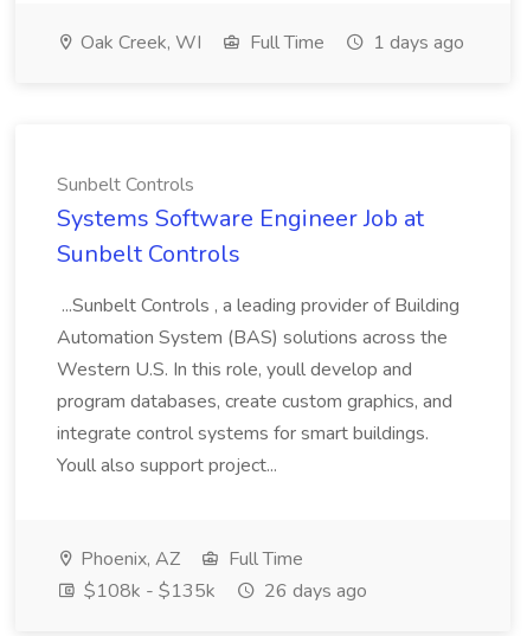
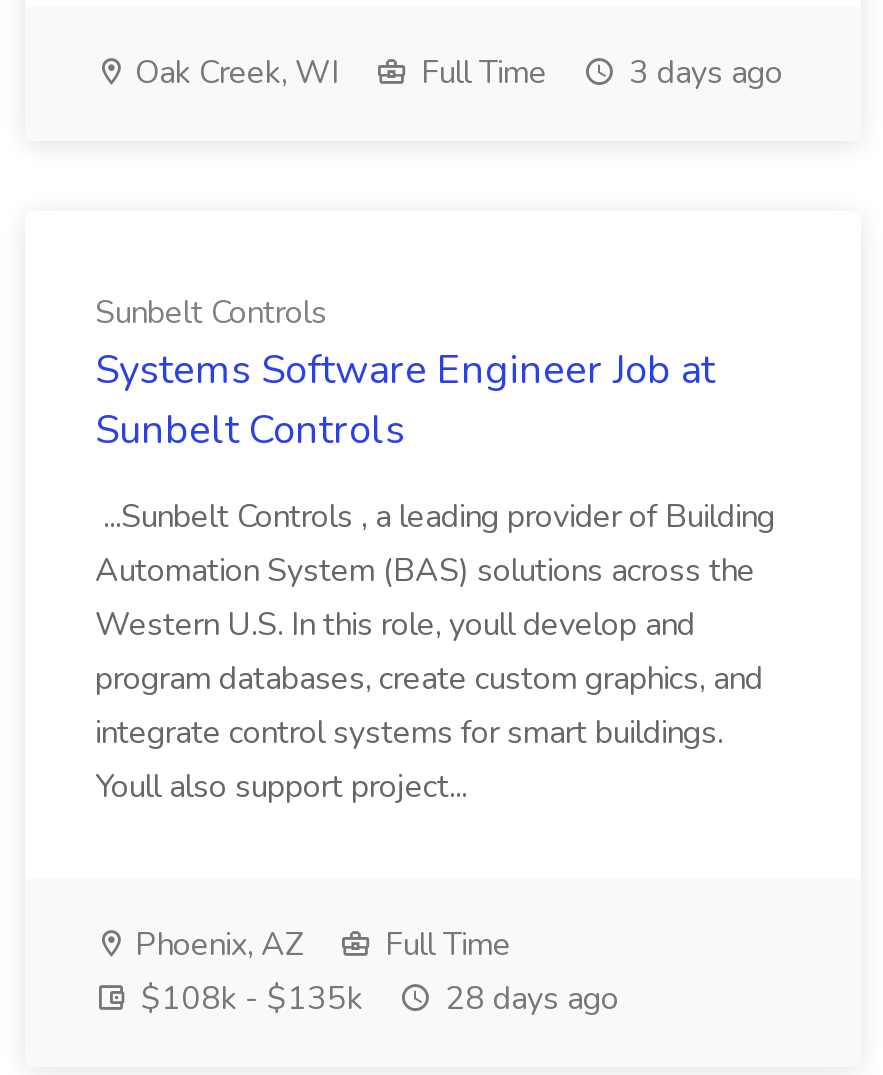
[76,30,464,56] Oak Creek, WI Full Time 1 days ago -> [127,51,783,95] Oak Creek, WI Full Time 3 days ago
[79,578,367,604] $108k - $135k 26 days ago -> [133,977,619,1021] $108k - $135k 28 days ago

